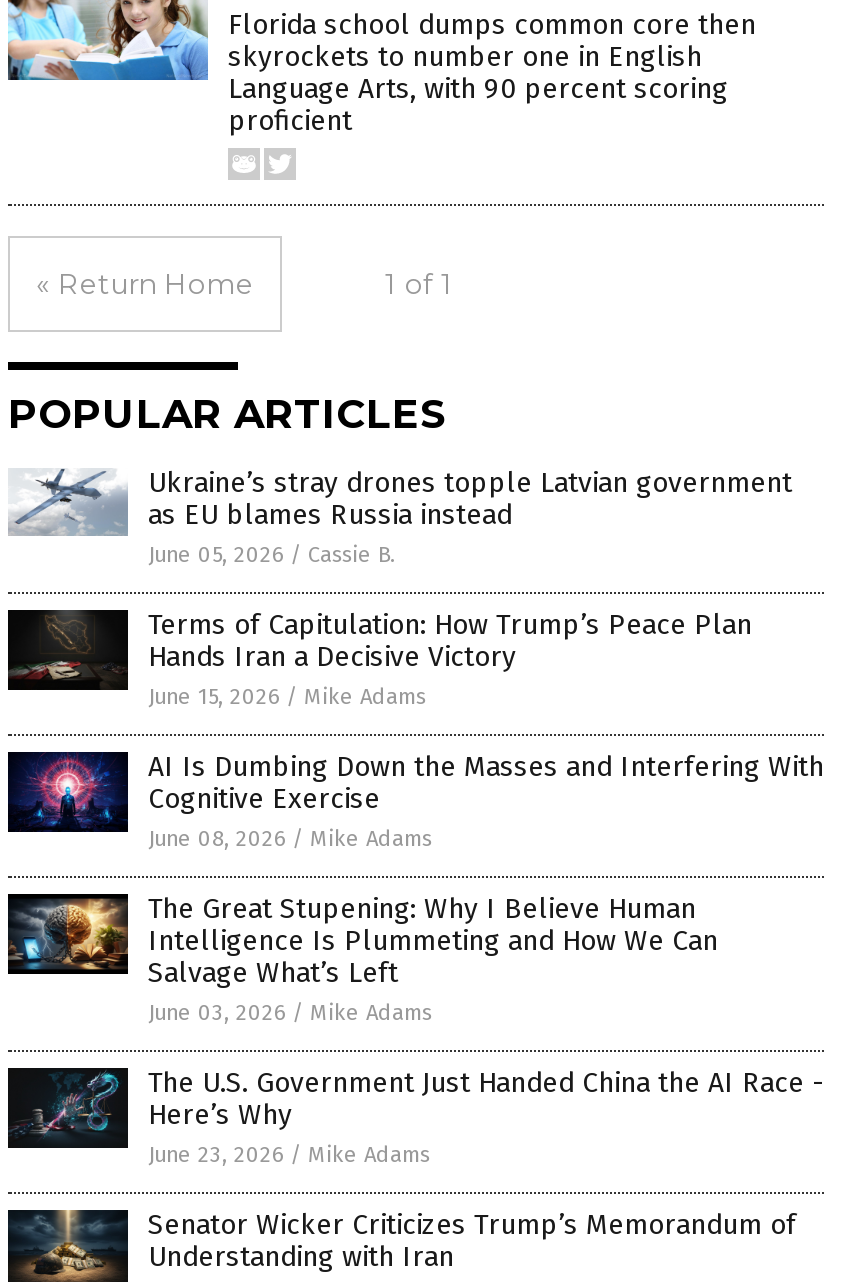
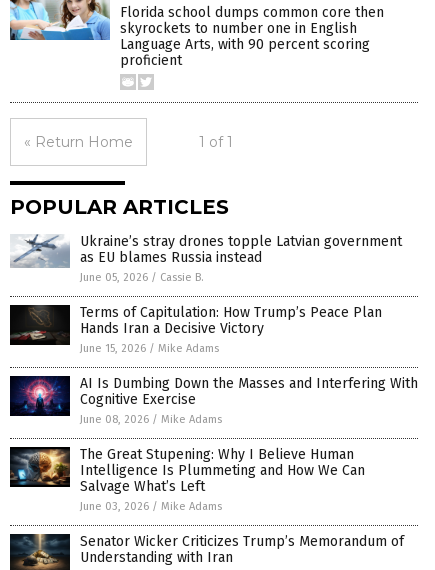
[8,1066,824,1168] [image] | The U.S. Government Just Handed China the AI Race - | Here’s Why | June 23, 2026 / Mike Adams -> none

